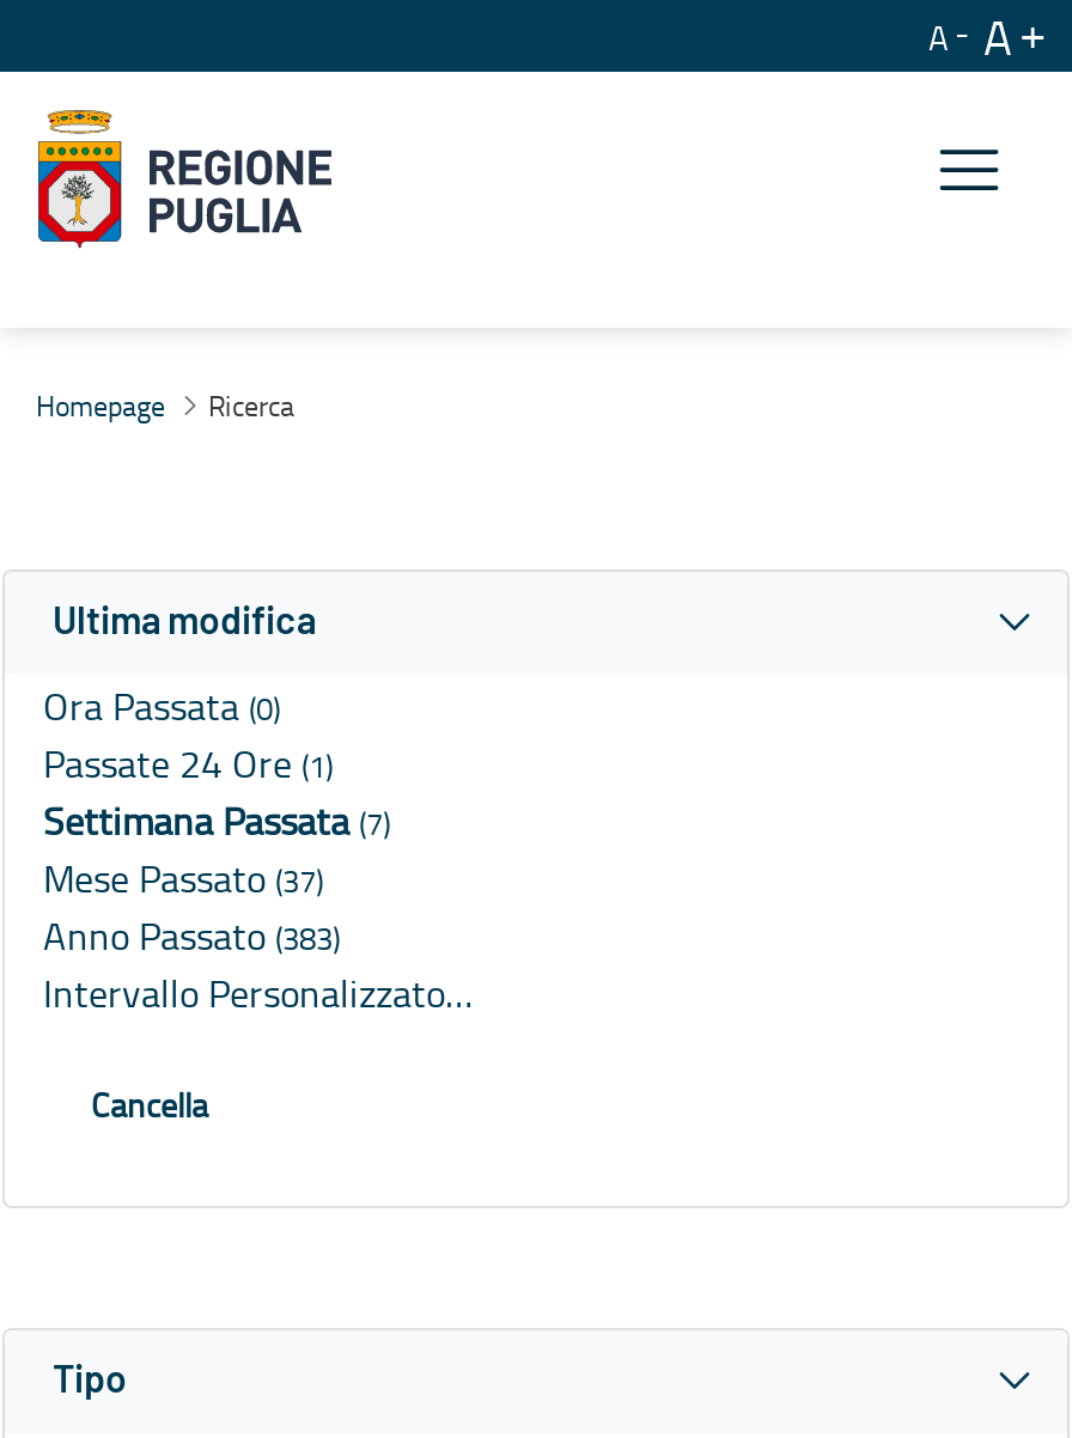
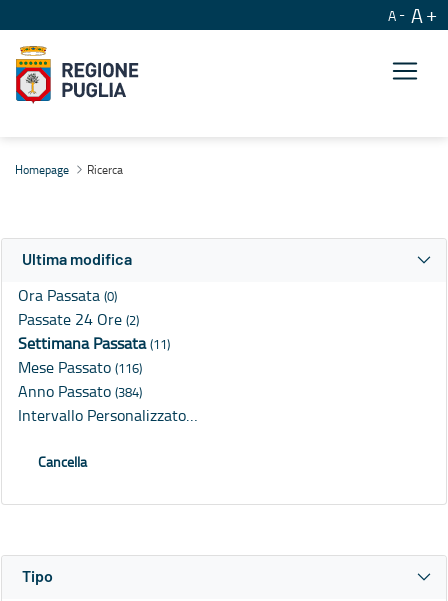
[43,738,333,790] Passate 24 Ore (1) -> [18,308,139,330] Passate 24 Ore (2)
[43,795,390,848] Settimana Passata (7) -> [18,332,170,354] Settimana Passata (11)
[43,853,323,905] Mese Passato (37) -> [18,356,142,378] Mese Passato (116)
[43,910,340,963] Anno Passato (383) -> [18,380,142,402] Anno Passato (384)

